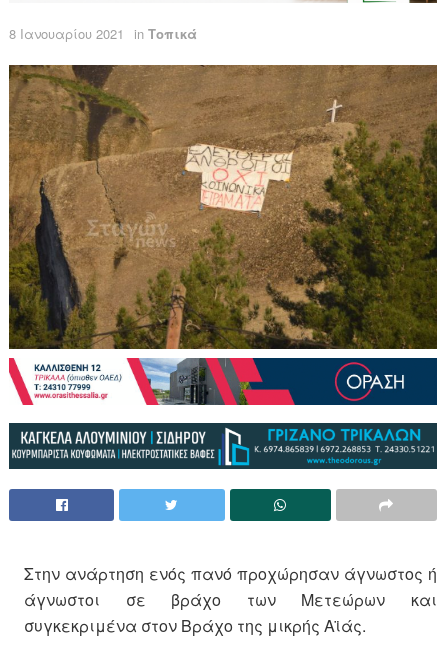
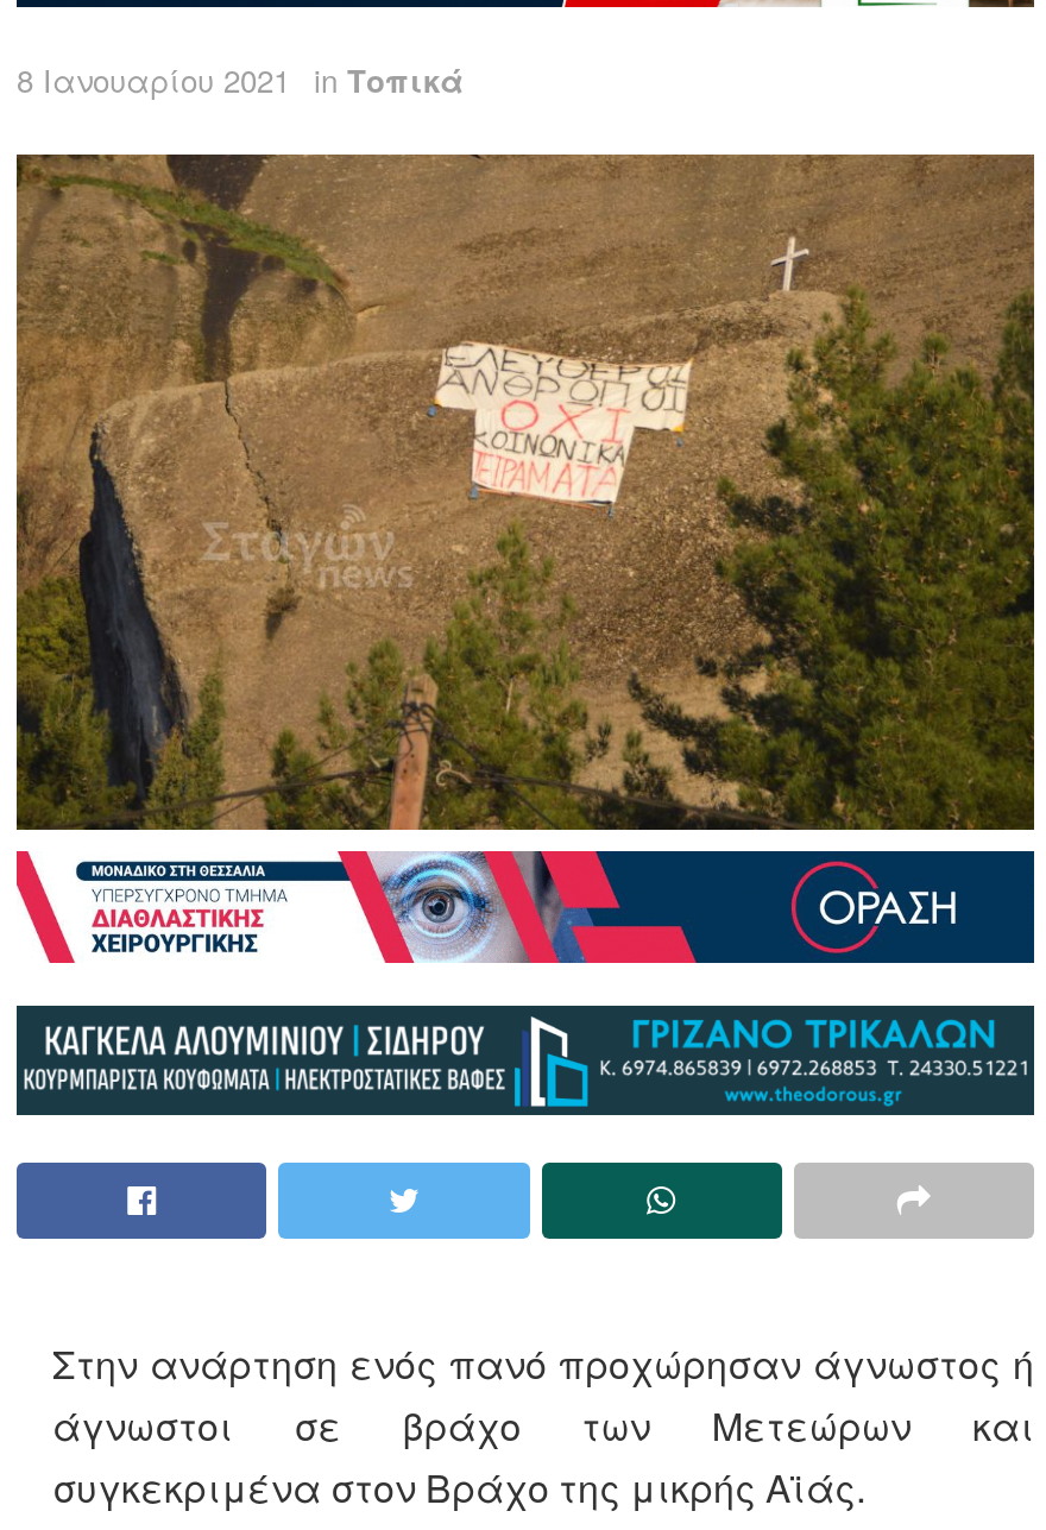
[34,357,250,406] [image] -> [78,849,592,965] [image]

